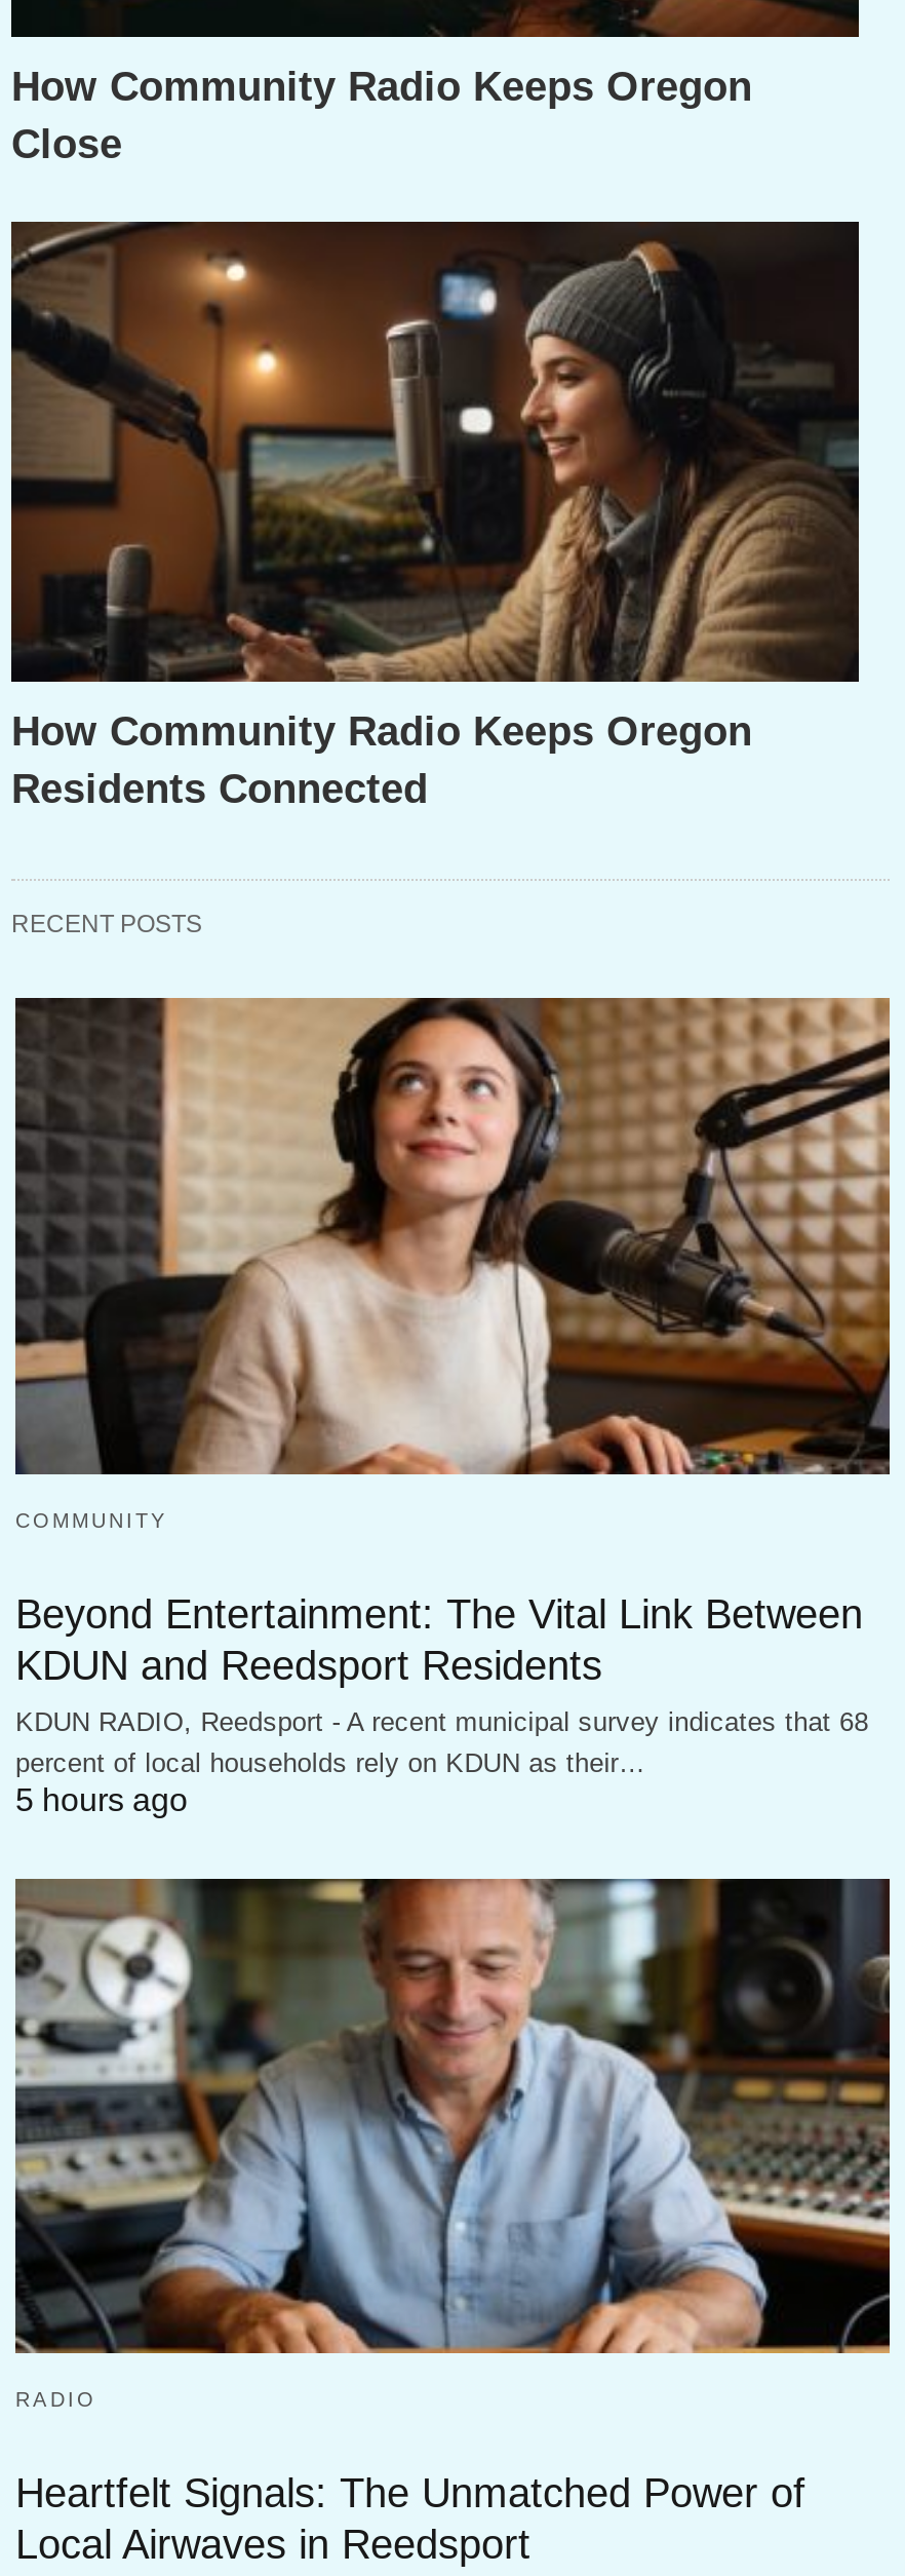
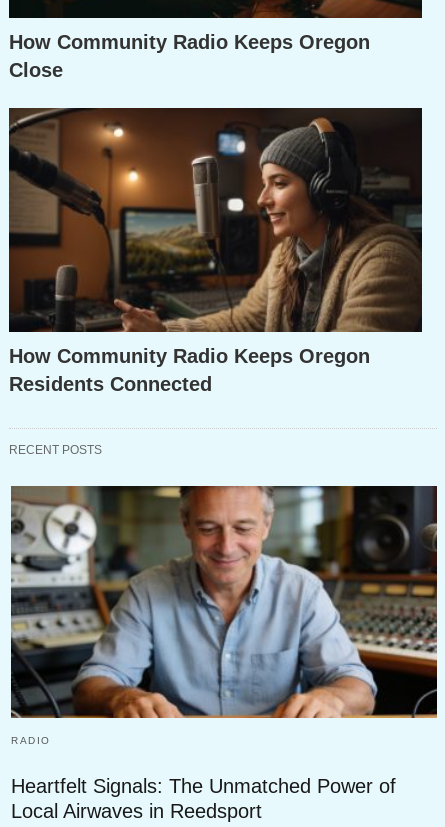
[13,996,892,1817] [image] | COMMUNITY | Beyond Entertainment: The Vital Link Between | KDUN and Reedsport Residents | KDUN RADIO, Reedsport - A recent municipal survey indicates that 68 | percent of local households rely on KDUN as their… | 5 hours ago -> none

